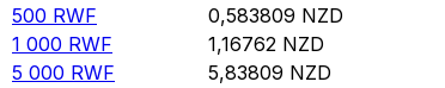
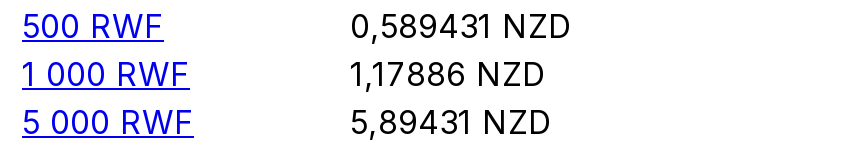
[208,4,343,28] 0,583809 NZD -> [350,7,572,47] 0,589431 NZD
[208,32,324,56] 1,16762 NZD -> [350,55,546,95] 1,17886 NZD
[208,61,331,85] 5,83809 NZD -> [350,103,552,143] 5,89431 NZD

